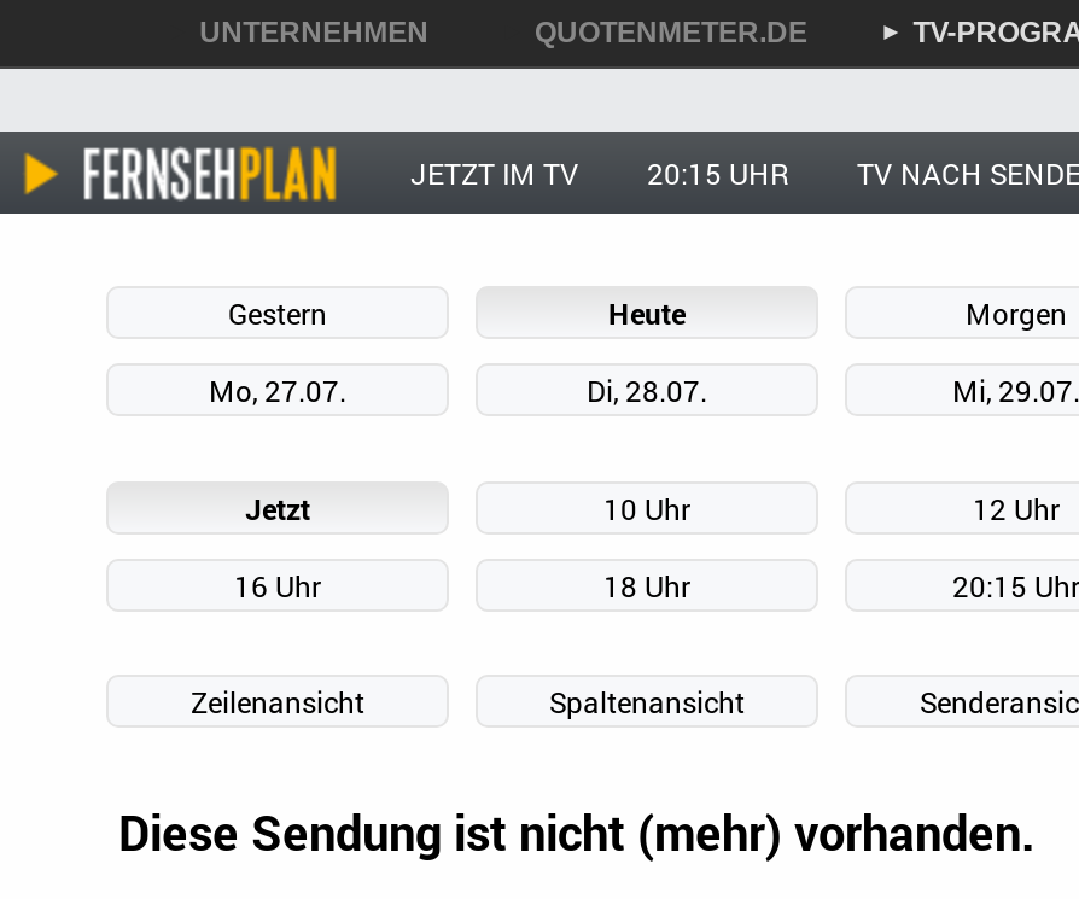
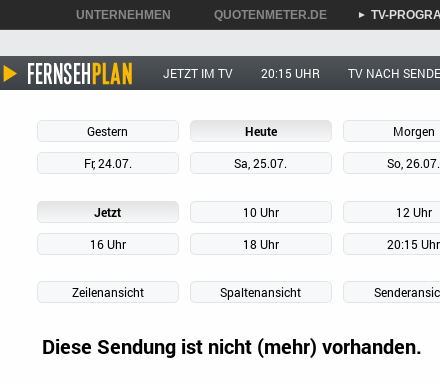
[209,370,1079,409] Mo, 27.07. | Di, 28.07. | Mi, 29.07. -> [84,155,440,171] Fr, 24.07. | Sa, 25.07. | So, 26.07.

